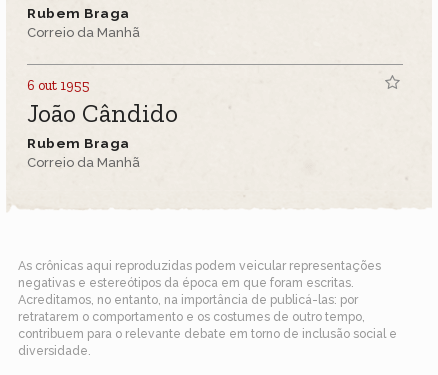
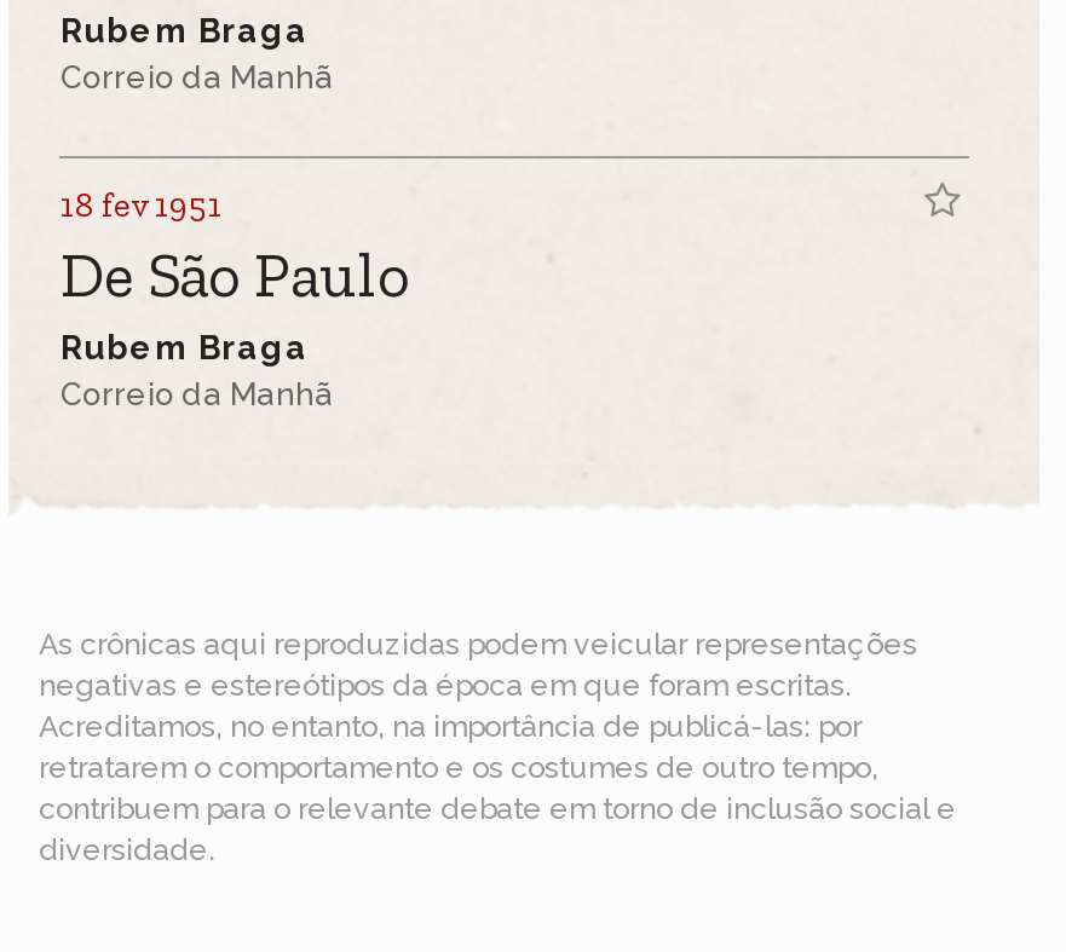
[27,76,178,129] 6 out 1955 | João Cândido -> [60,184,409,312] 18 fev 1951 | De São Paulo

